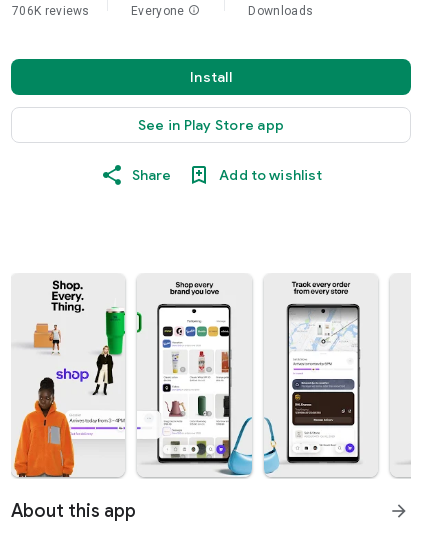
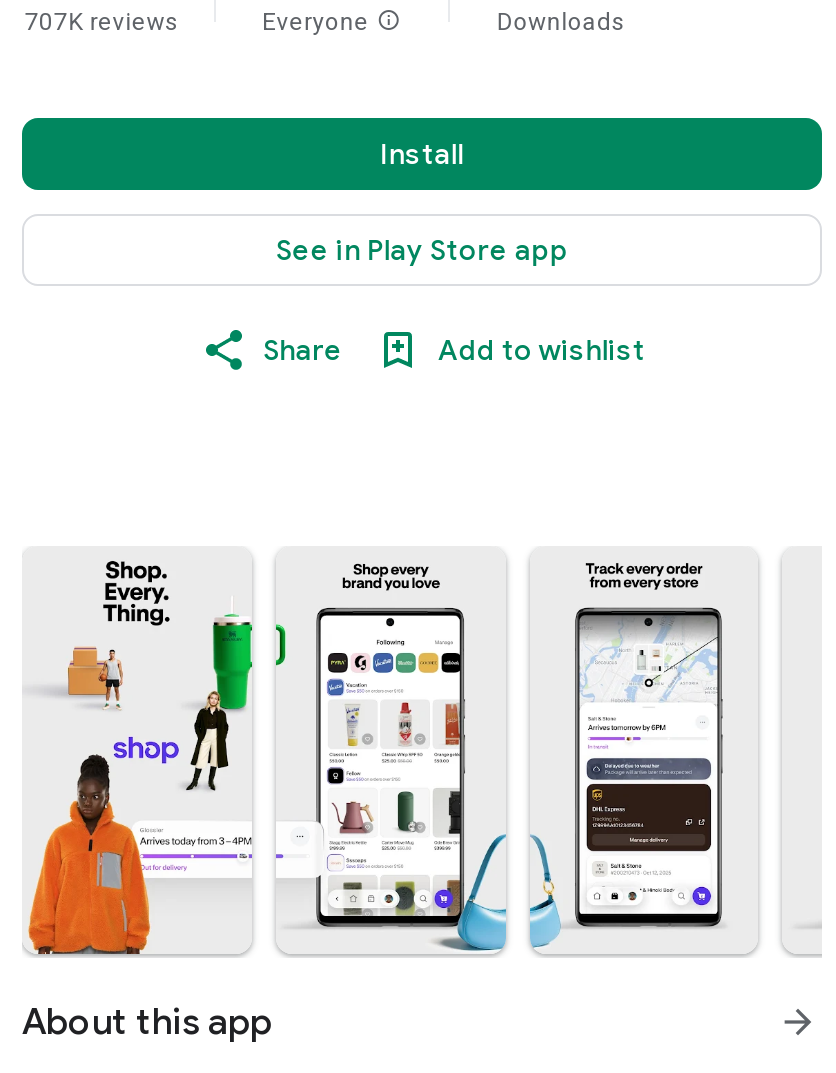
[12,4,90,18] 706K reviews -> [24,8,180,36] 707K reviews

